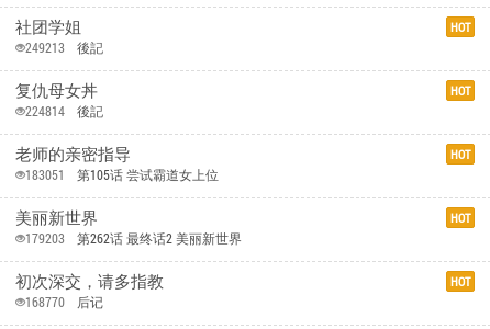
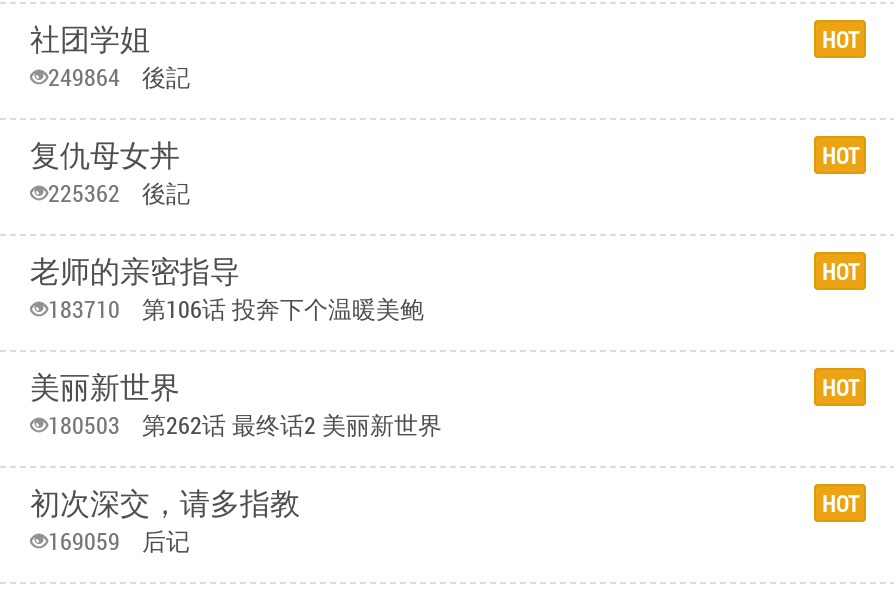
[25,38,103,56] 249213 後記 -> [48,60,190,92] 249864 後記
[25,102,103,120] 224814 後記 -> [48,176,190,208] 225362 後記
[25,166,219,183] 183051 | 第105话 尝试霸道女上位 -> [48,292,424,324] 183710 | 第106话 投奔下个温暖美鲍
[25,229,242,247] 179203 第262话 最终话2 美丽新世界 -> [48,408,442,440] 180503 第262话 最终话2 美丽新世界
[25,293,103,310] 168770 后记 -> [48,524,190,556] 169059 后记

